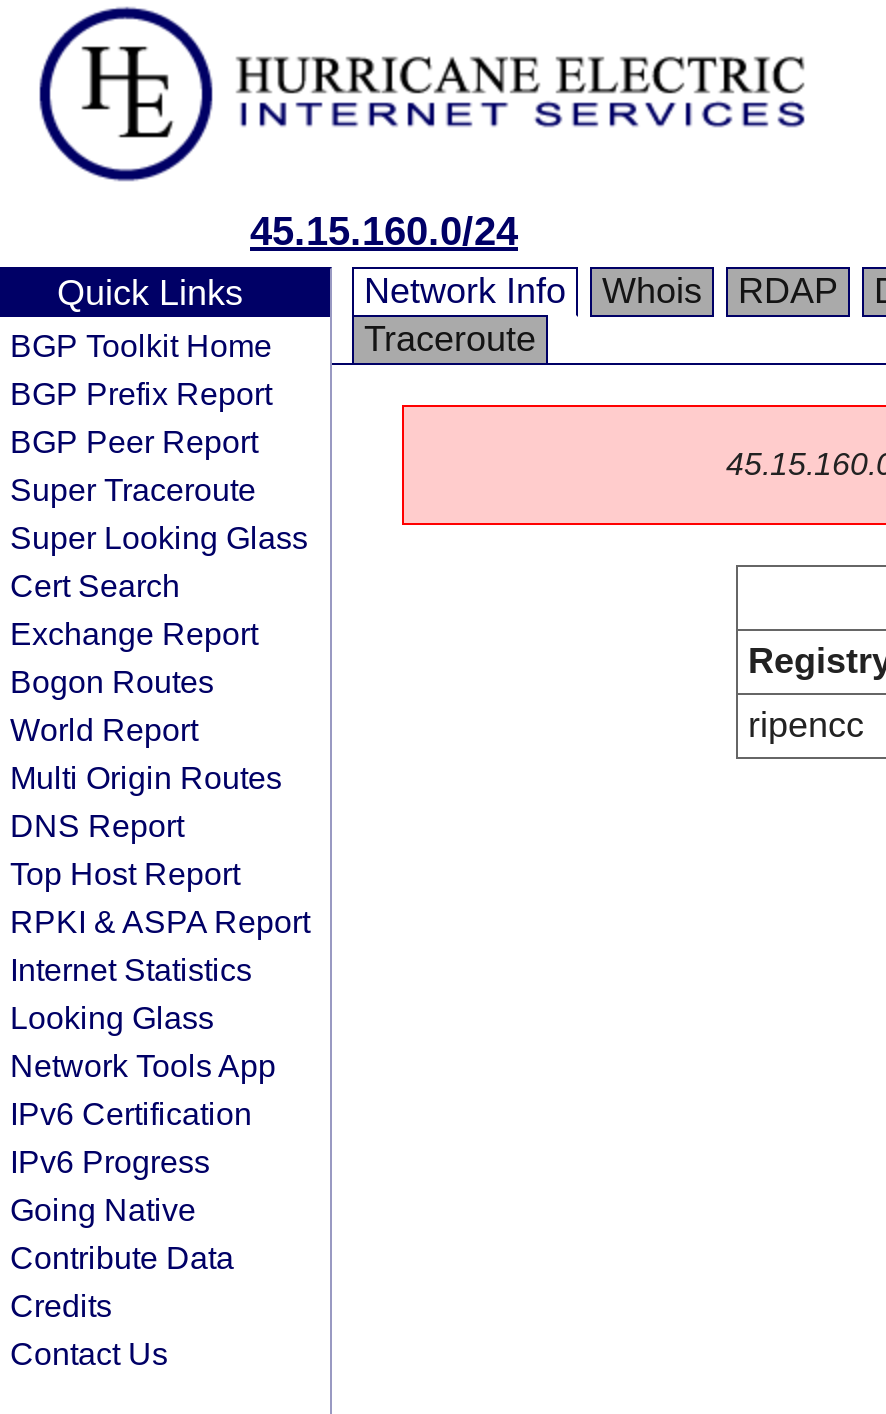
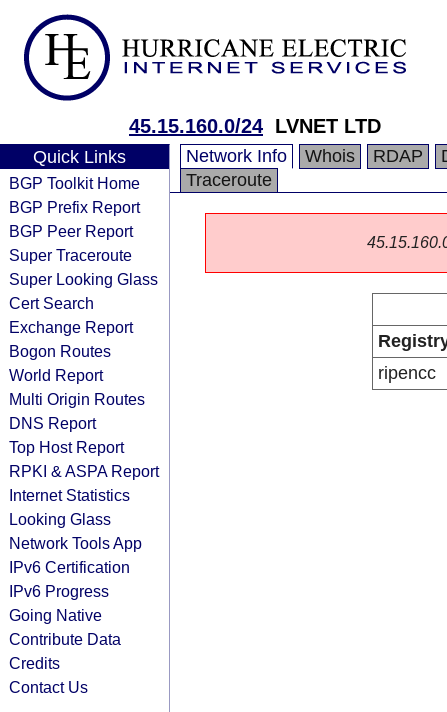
[250,209,518,253] 45.15.160.0/24 -> [129,115,381,137] 45.15.160.0/24 LVNET LTD

